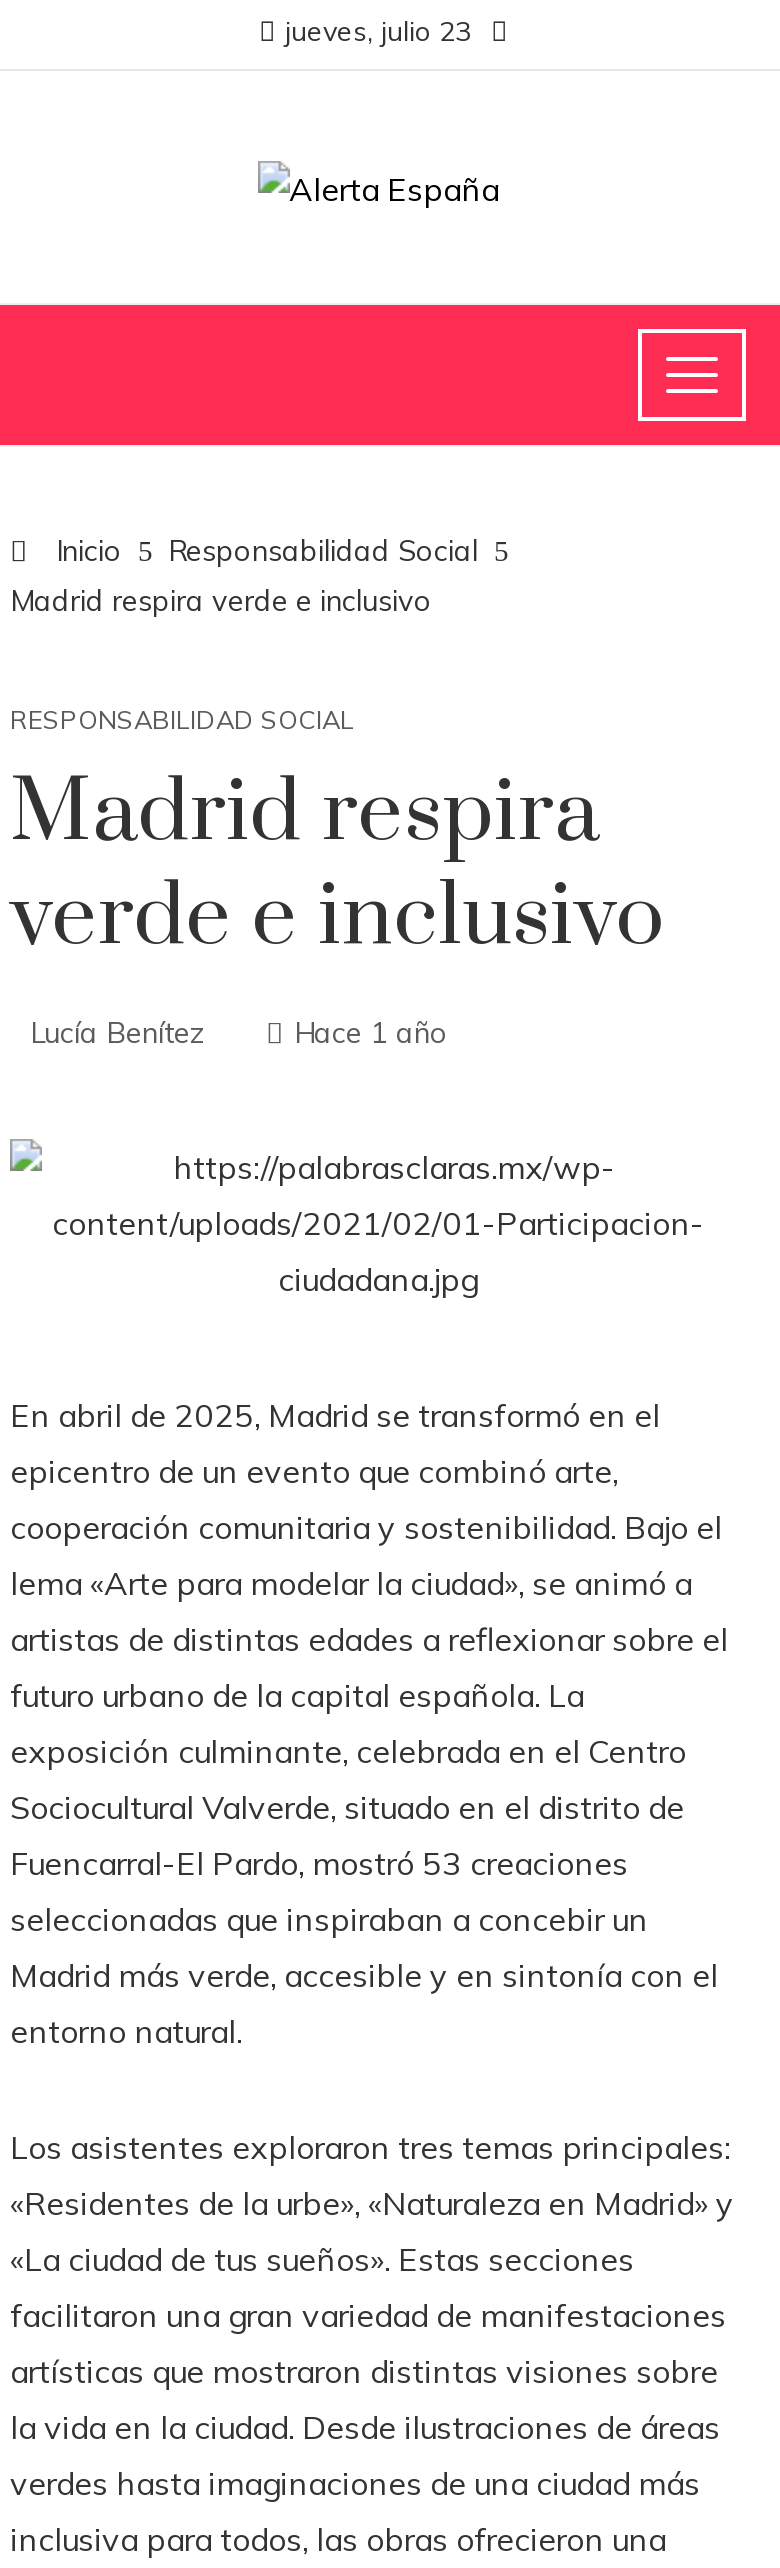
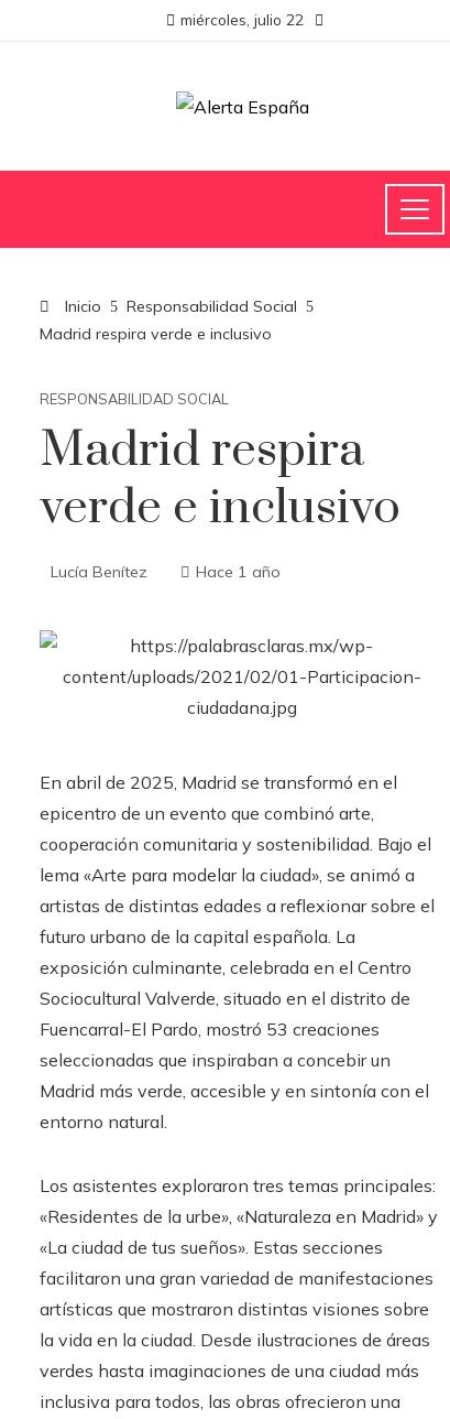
[285,13,471,47] jueves, julio 23 -> [180,10,304,29] miércoles, julio 22

